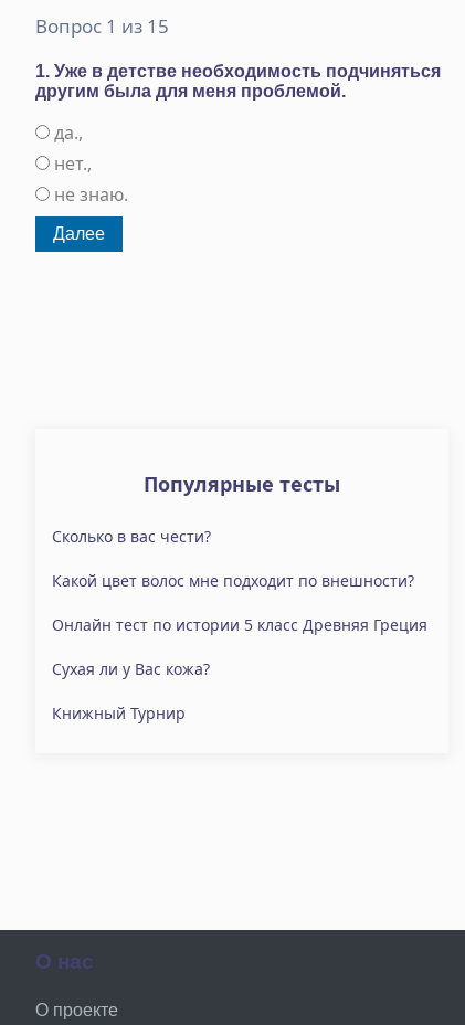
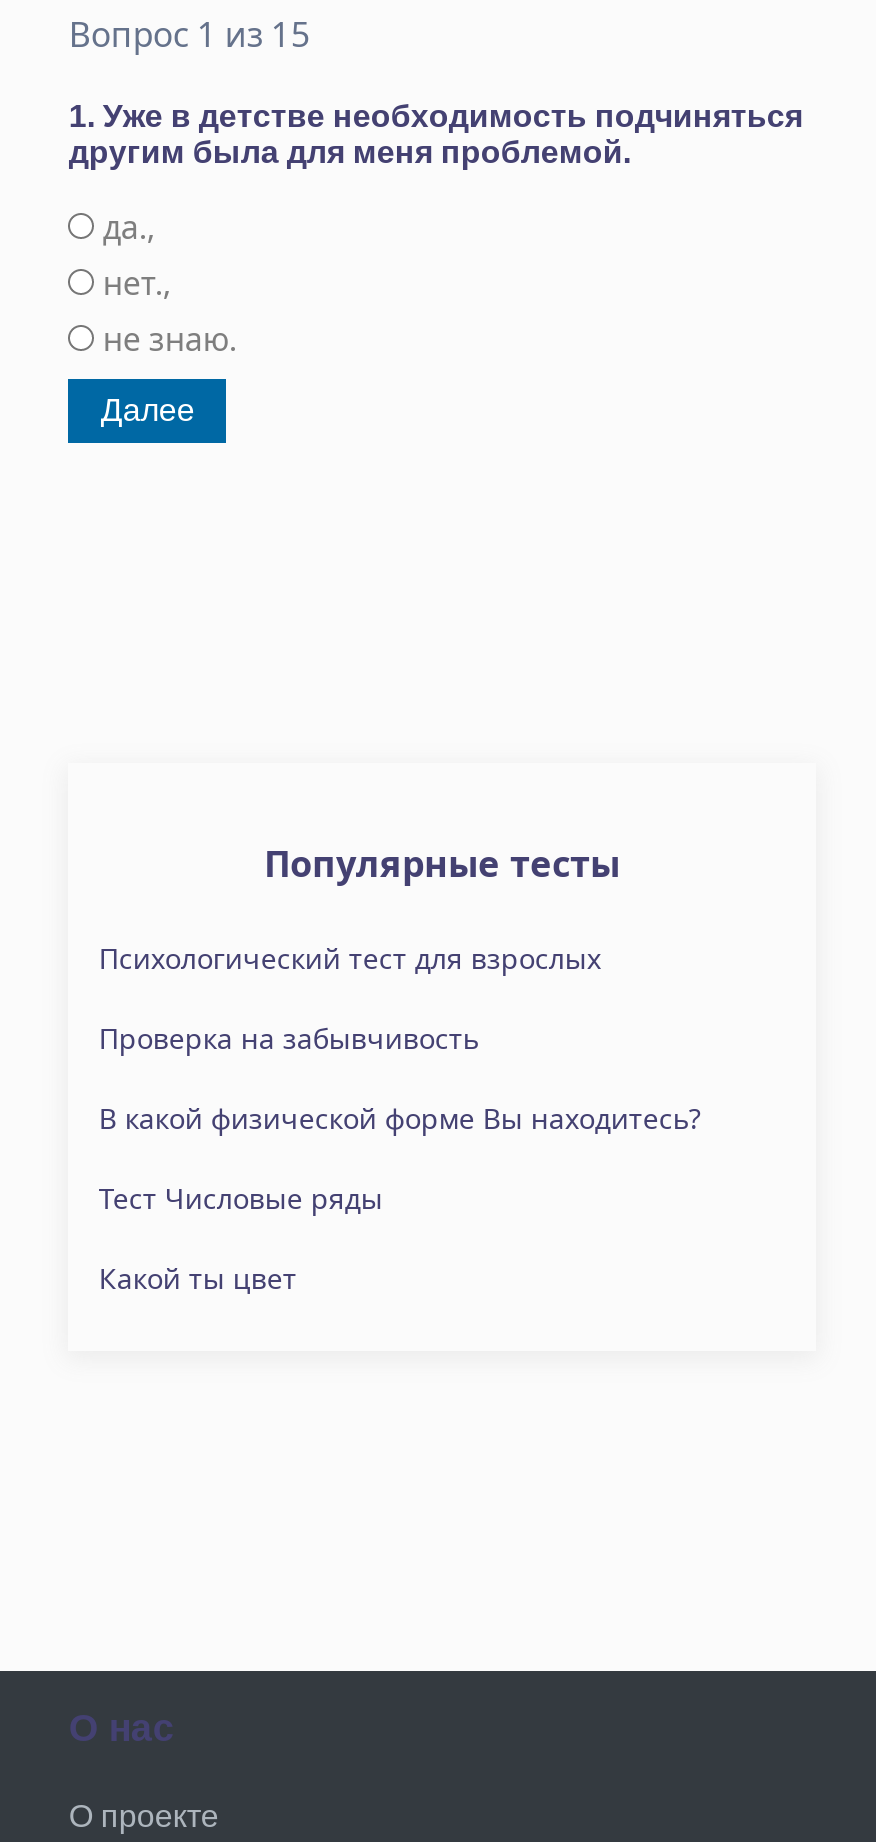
[52,526,211,547] Сколько в вас чести? -> [99,939,601,977] Психологический тест для взрослых
[52,570,415,591] Какой цвет волос мне подходит по внешности? -> [99,1019,479,1057] Проверка на забывчивость
[52,614,428,635] Онлайн тест по истории 5 класс Древняя Греция -> [99,1099,701,1137] В какой физической форме Вы находитесь?
[52,658,210,679] Сухая ли у Вас кожа? -> [99,1179,383,1217] Тест Числовые ряды
[52,702,186,723] Книжный Турнир -> [99,1259,297,1297] Какой ты цвет

